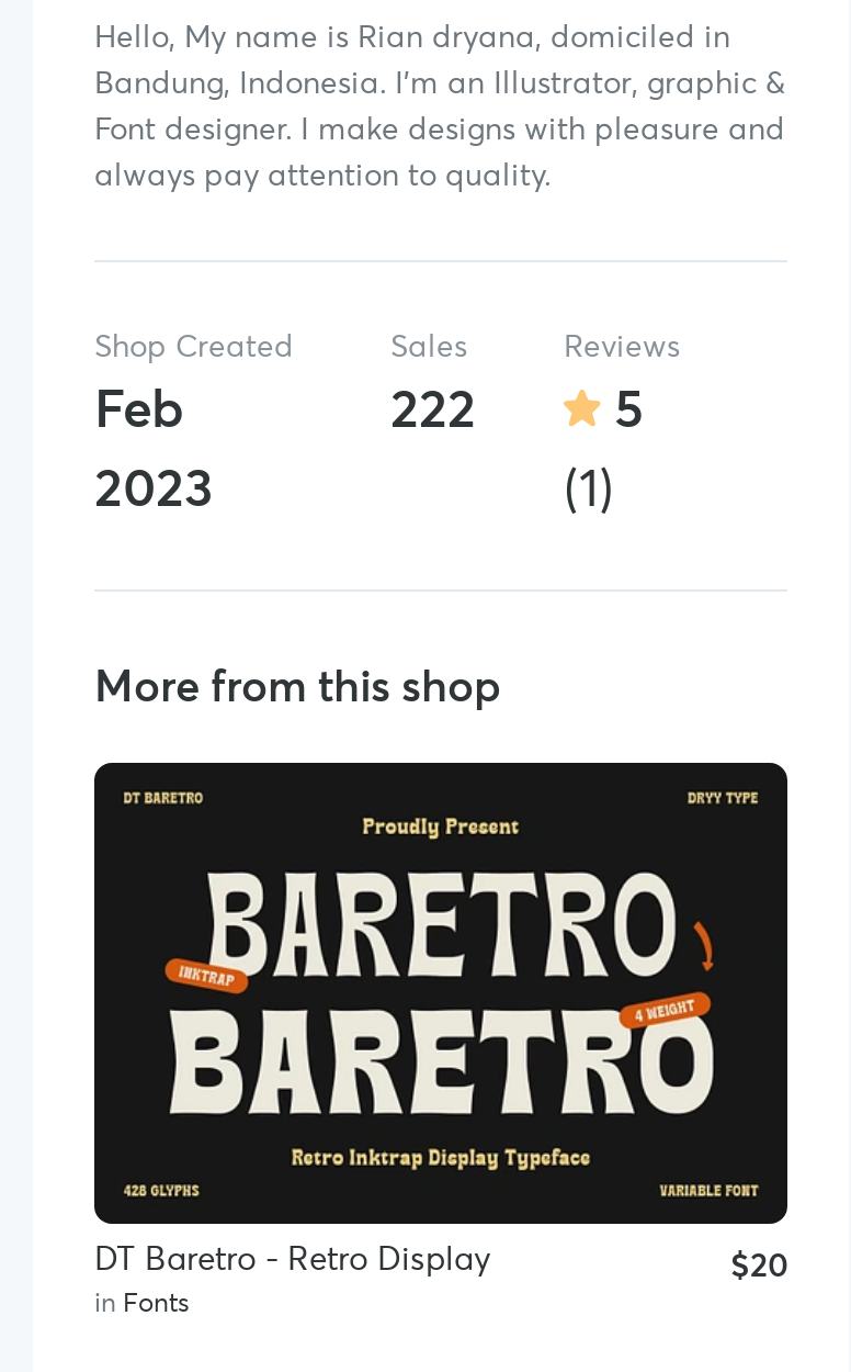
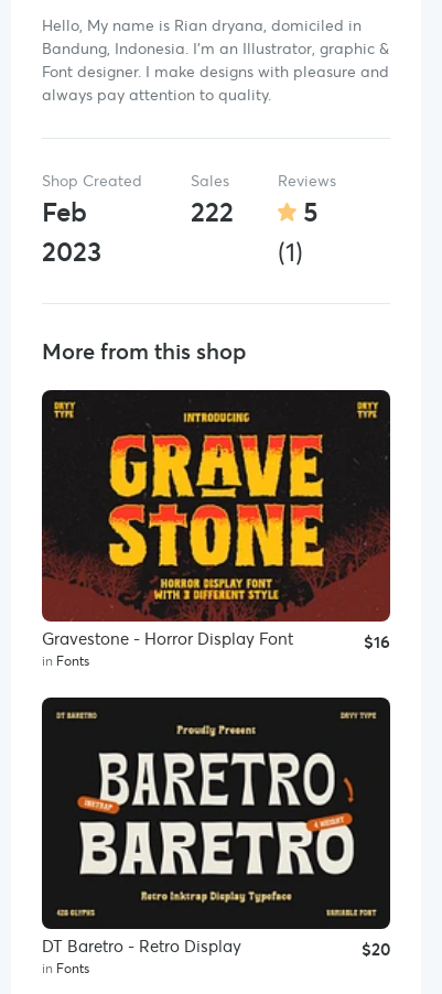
none -> [42,401,390,669] [image] | Gravestone - Horror Display Font | in Fonts
none -> [364,631,390,652] $16

